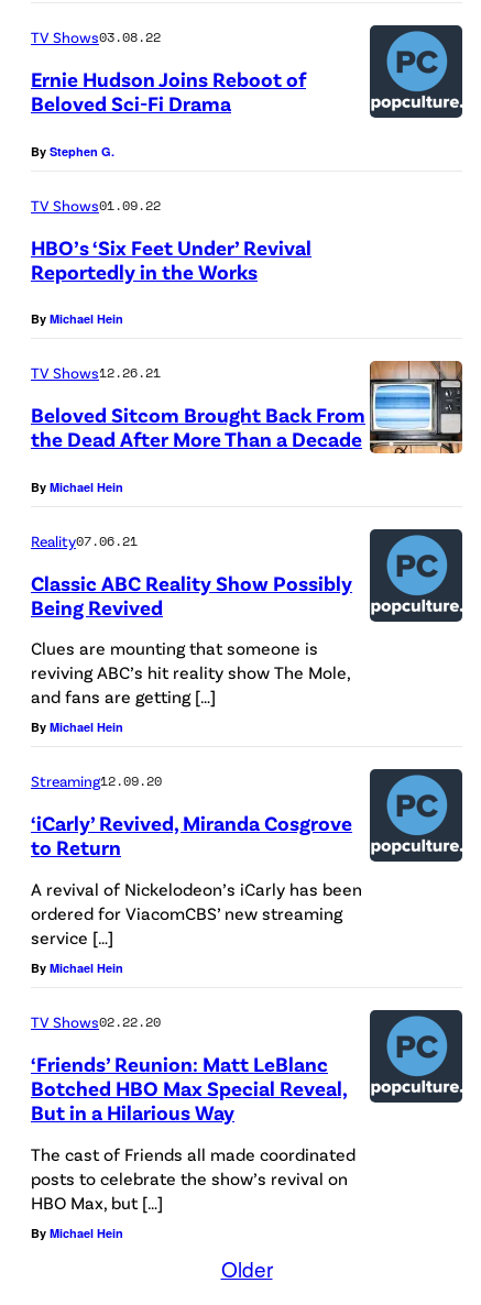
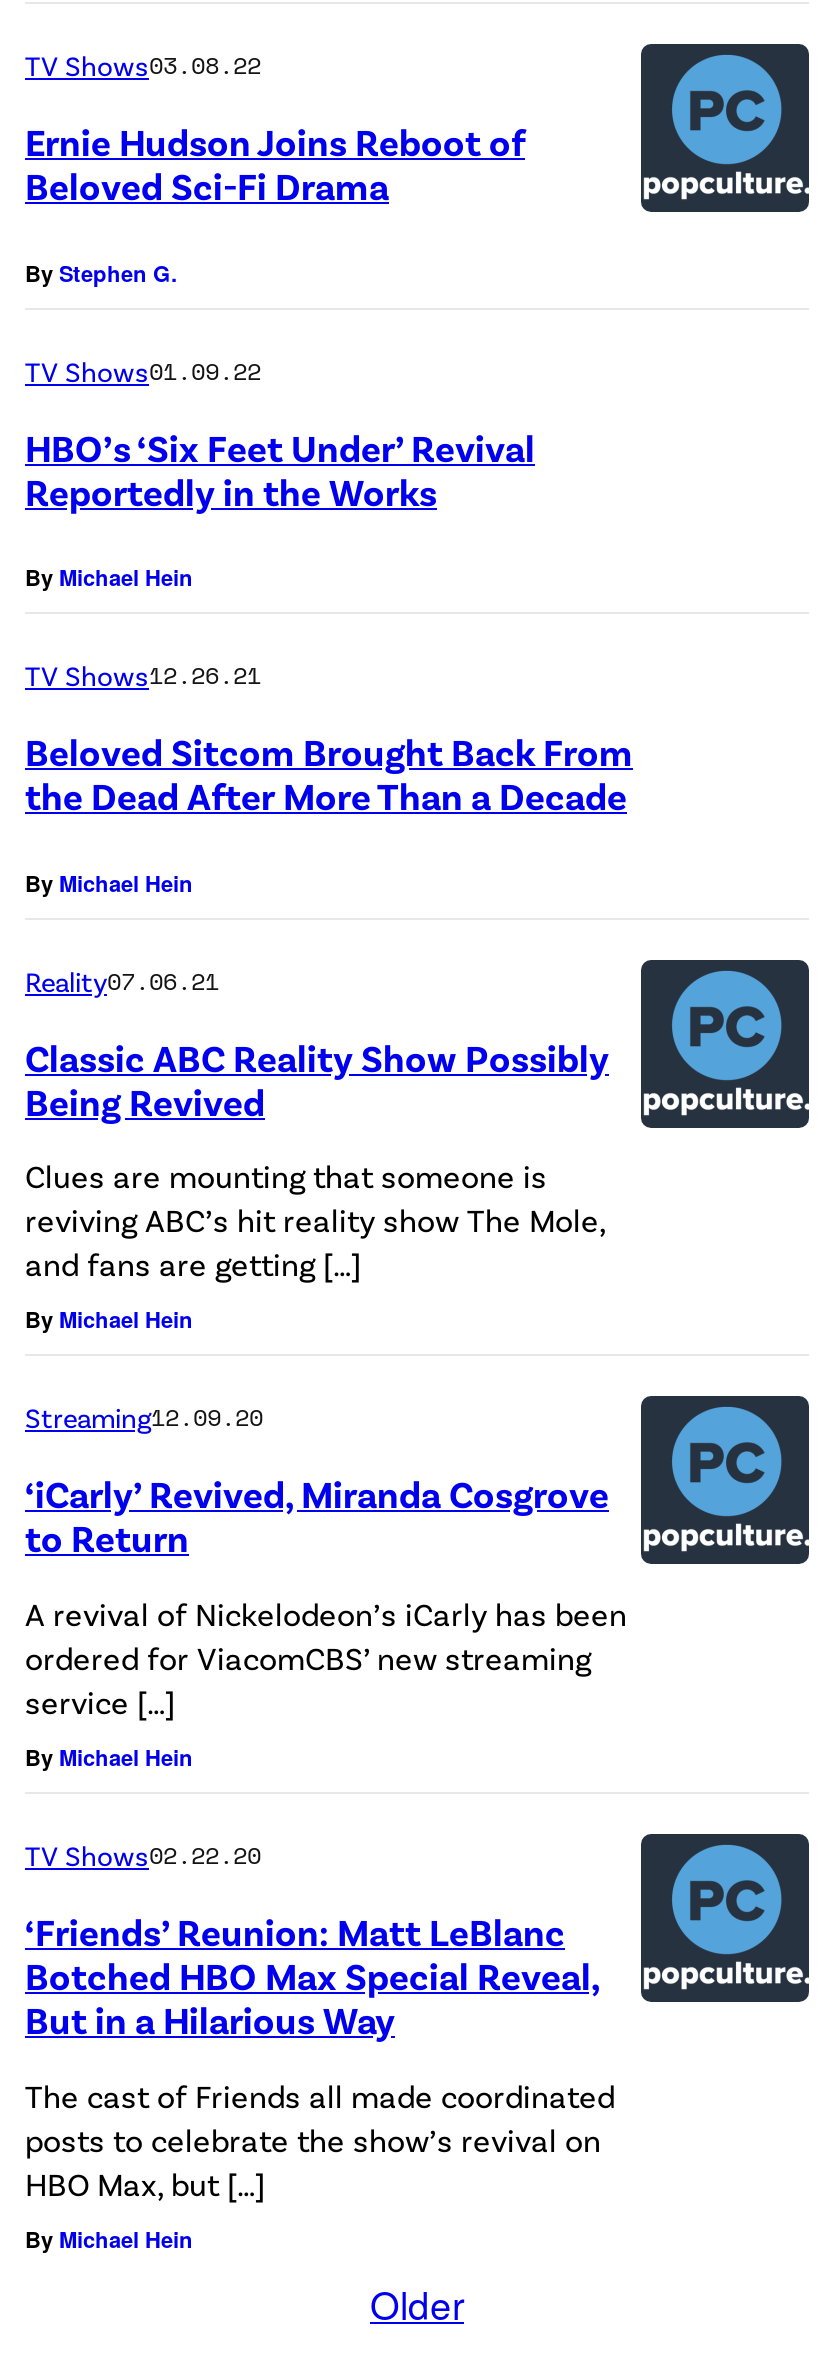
[369,360,463,454] [image] -> none

